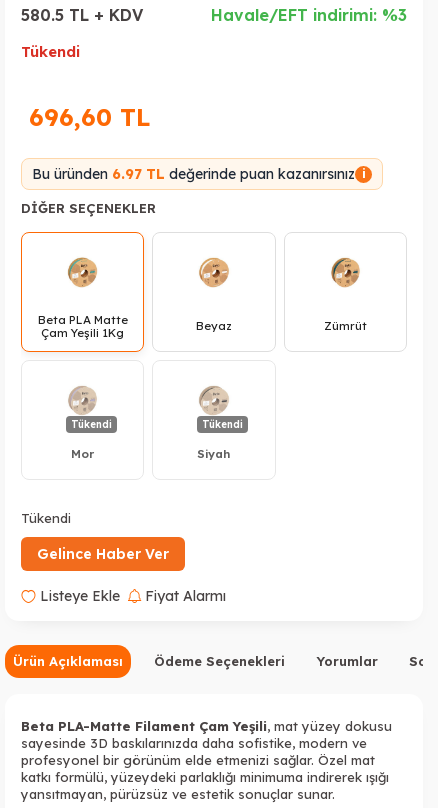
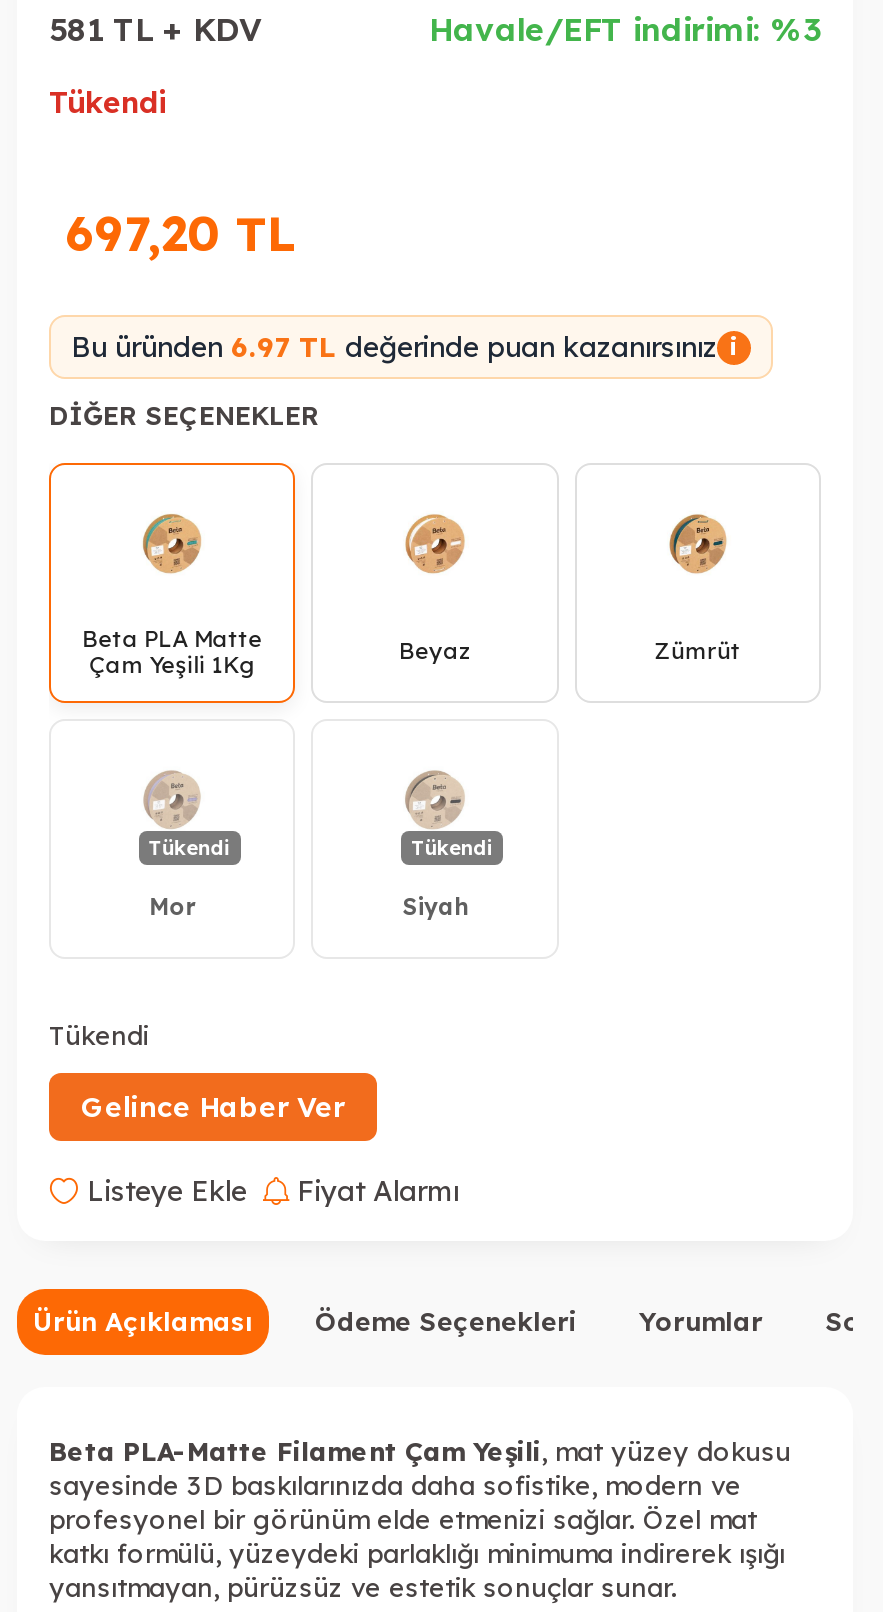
[21,5,143,25] 580.5 TL + KDV -> [49,9,261,49] 581 TL + KDV
[29,102,150,132] 696,60 TL -> [65,203,295,263] 697,20 TL

